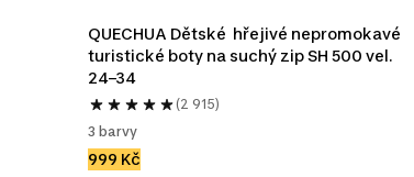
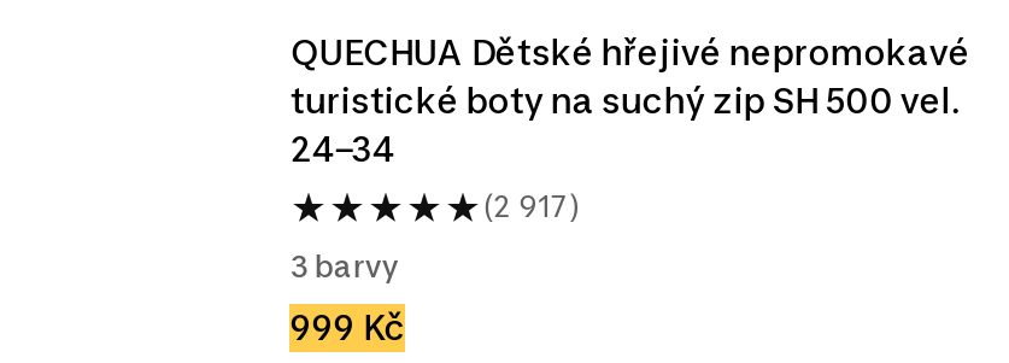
[176,96,220,112] (2 915) -> [483,188,579,224] (2 917)

